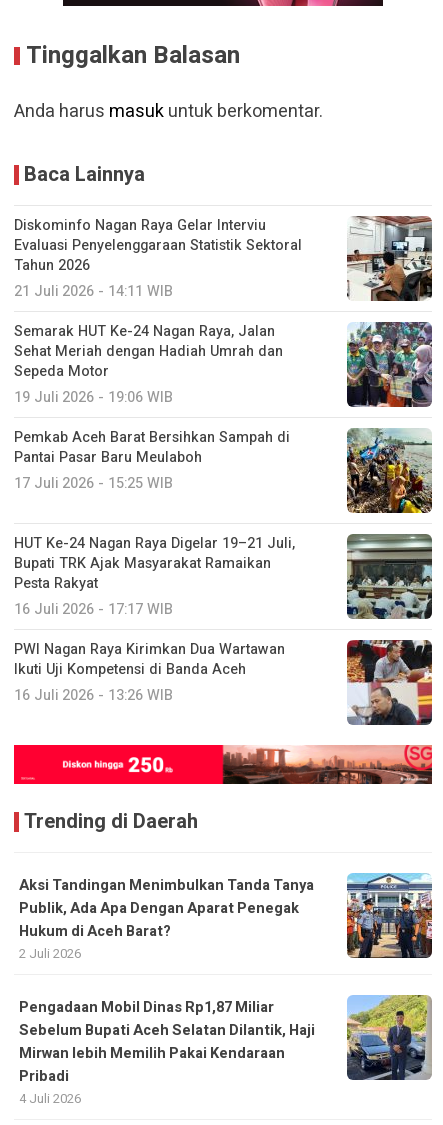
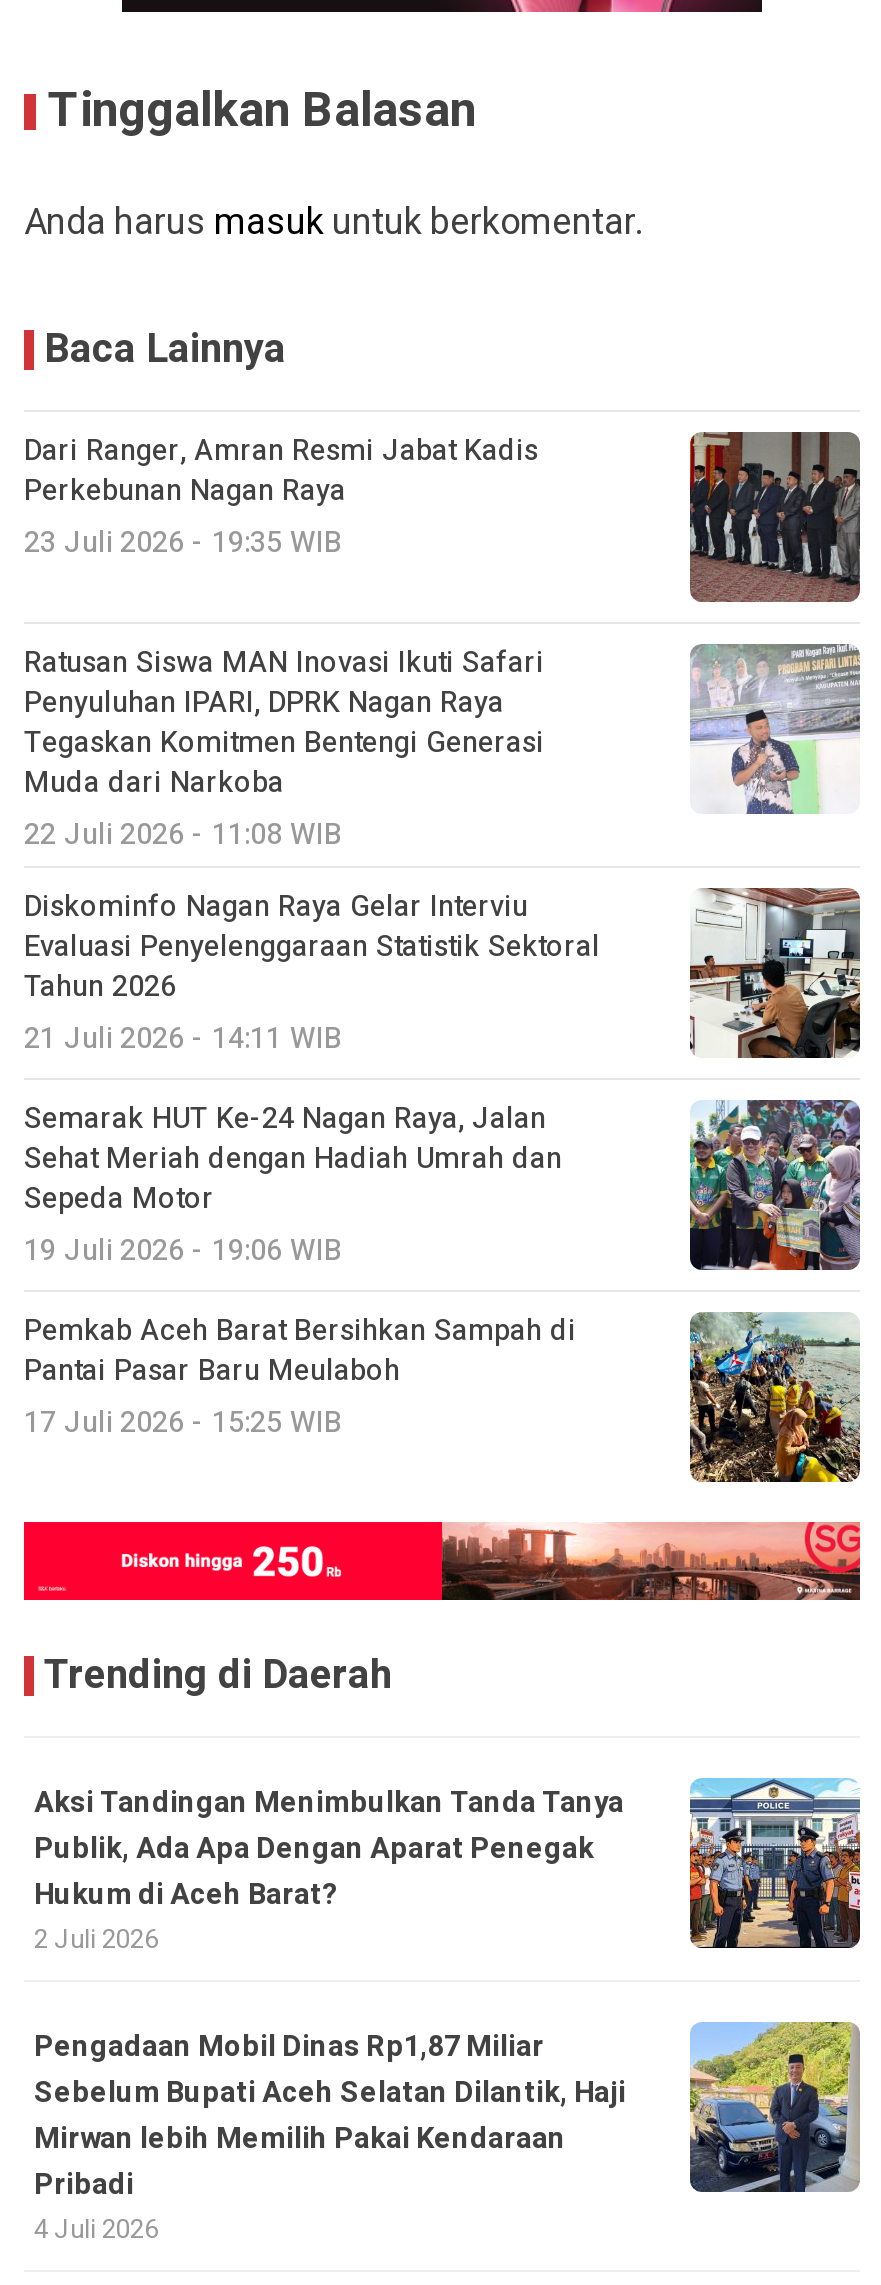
none -> [24,431,544,857] Dari Ranger, Amran Resmi Jabat Kadis | Perkebunan Nagan Raya | 23 Juli 2026 - 19:35 WIB | Ratusan Siswa MAN Inovasi Ikuti Safari | Penyuluhan IPARI, DPRK Nagan Raya | Tegaskan Komitmen Bentengi Generasi | Muda dari Narkoba | 22 Juli 2026 - 11:08 WIB
none -> [688,432,860,604] [image]
none -> [690,642,860,816] [image]
moved [14,215,302,494] -> [24,887,600,1445]: Diskominfo Nagan Raya Gelar Interviu | Evaluasi Penyelenggaraan Statistik Sektoral | Tahun 2026 | ... | Pantai Pasar Baru Meulaboh | 17 Juli 2026 - 15:25 WIB
[14,533,295,706] HUT Ke-24 Nagan Raya Digelar 19–21 Juli, | Bupati TRK Ajak Masyarakat Ramaikan | Pesta Rakyat | 16 Juli 2026 - 17:17 WIB | PWI Nagan Raya Kirimkan Dua Wartawan | Ikuti Uji Kompetensi di Banda Aceh | 16 Juli 2026 - 13:26 WIB -> none
[346,533,433,620] [image] -> none
[346,639,433,726] [image] -> none

